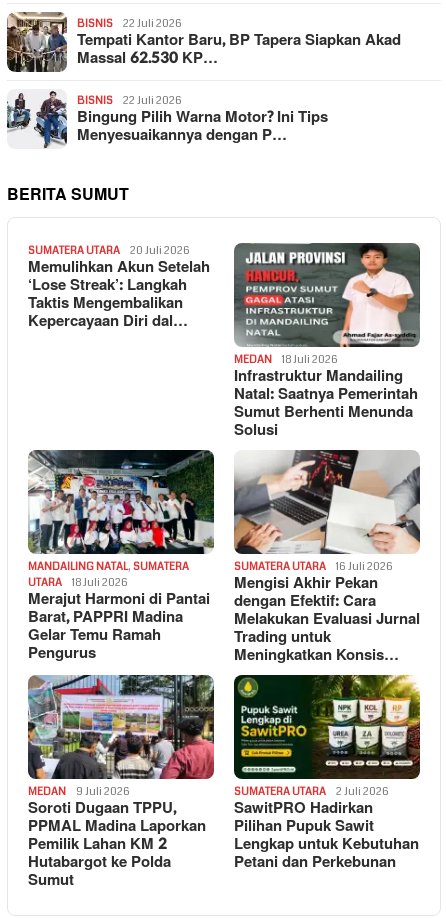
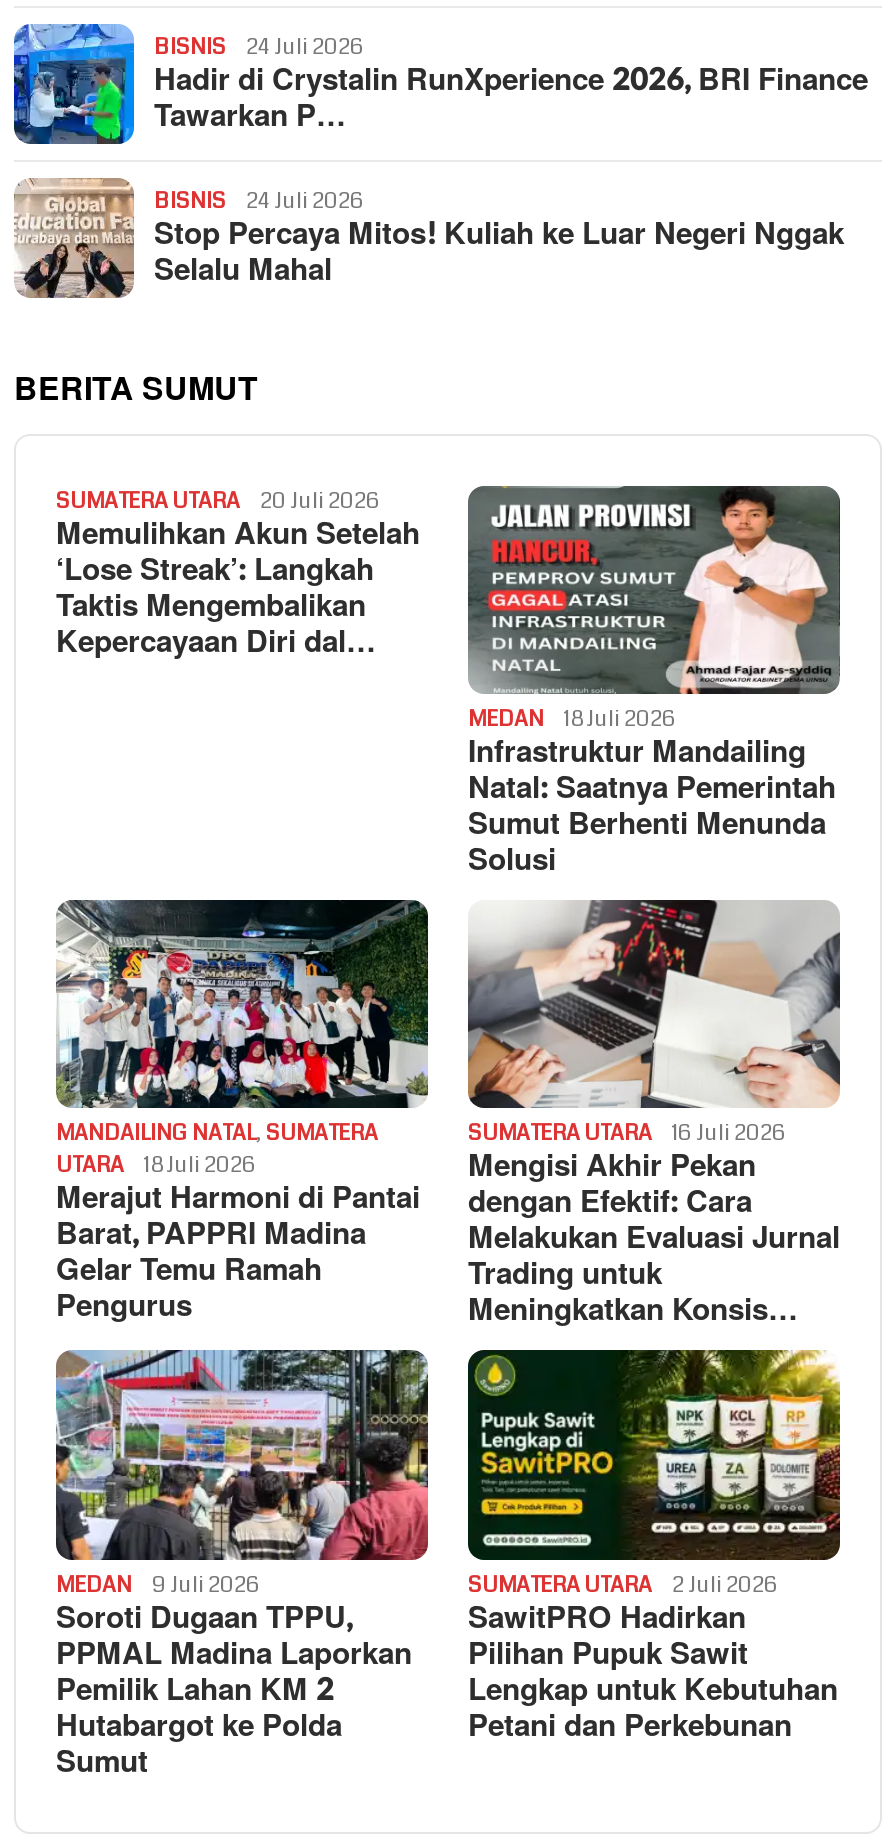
[6,11,401,73] [image] | 22 Juli 2026 | Tempati Kantor Baru, BP Tapera Siapkan Akad | Massal 62.530 KP… -> [12,22,868,146] [image] | 24 Juli 2026 | Hadir di Crystalin RunXperience 2026, BRI Finance | Tawarkan P…
[6,90,328,149] [image] | 22 Juli 2026 | Bingung Pilih Warna Motor? Ini Tips | Menyesuaikannya dengan P… -> [14,178,844,300] [image] | 24 Juli 2026 | Stop Percaya Mitos! Kuliah ke Luar Negeri Nggak | Selalu Mahal

